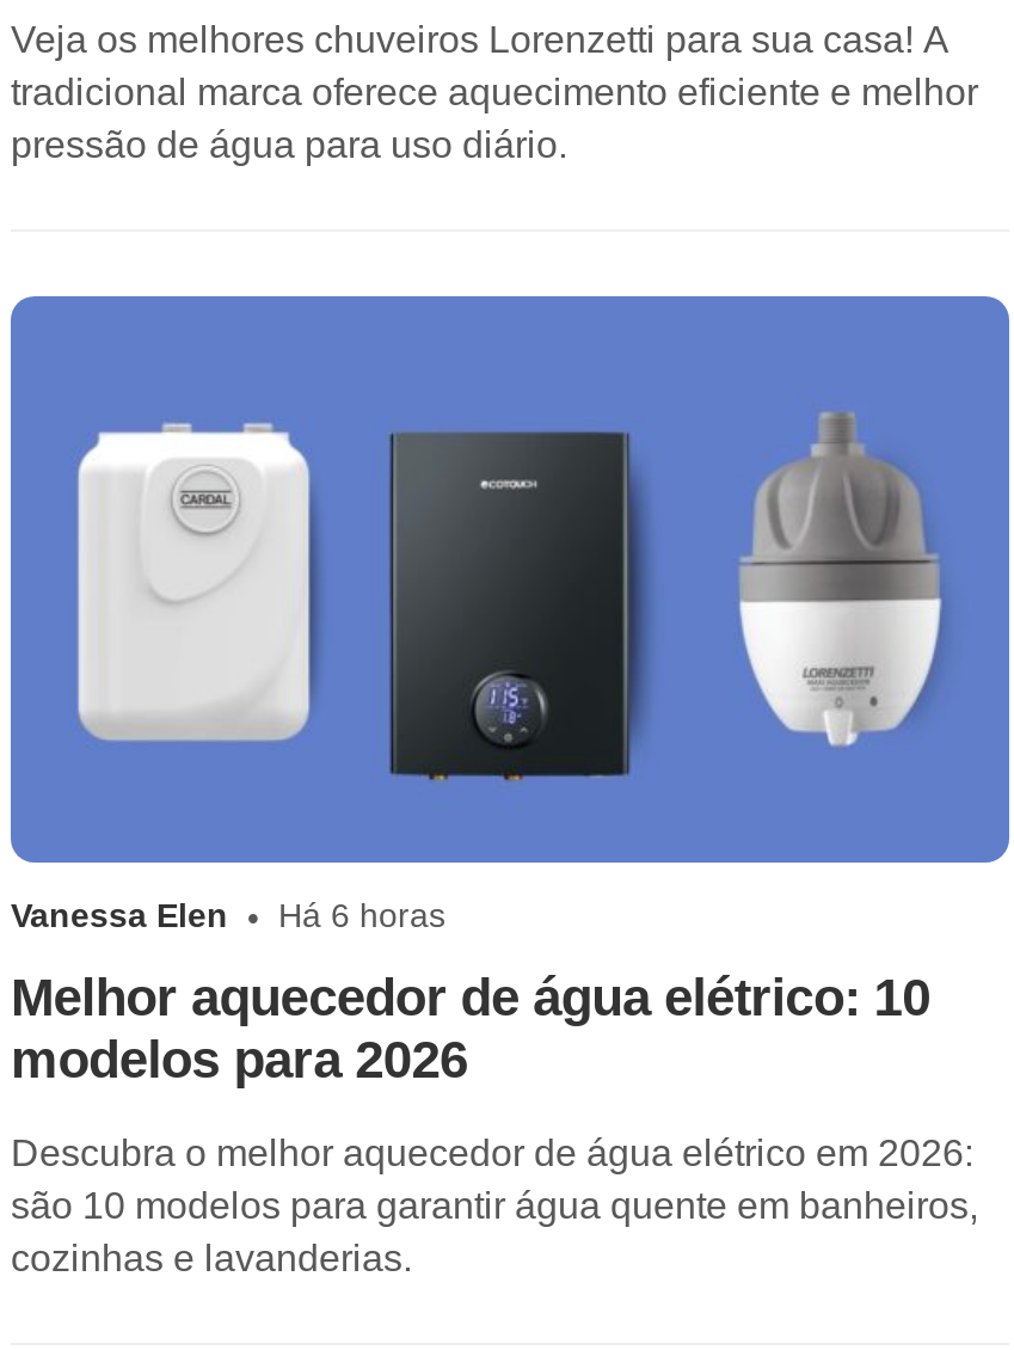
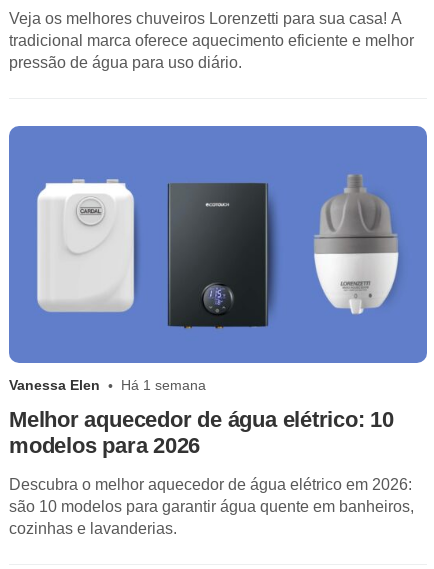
[11,895,445,933] Vanessa Elen Há 6 horas -> [9,377,206,393] Vanessa Elen Há 1 semana

